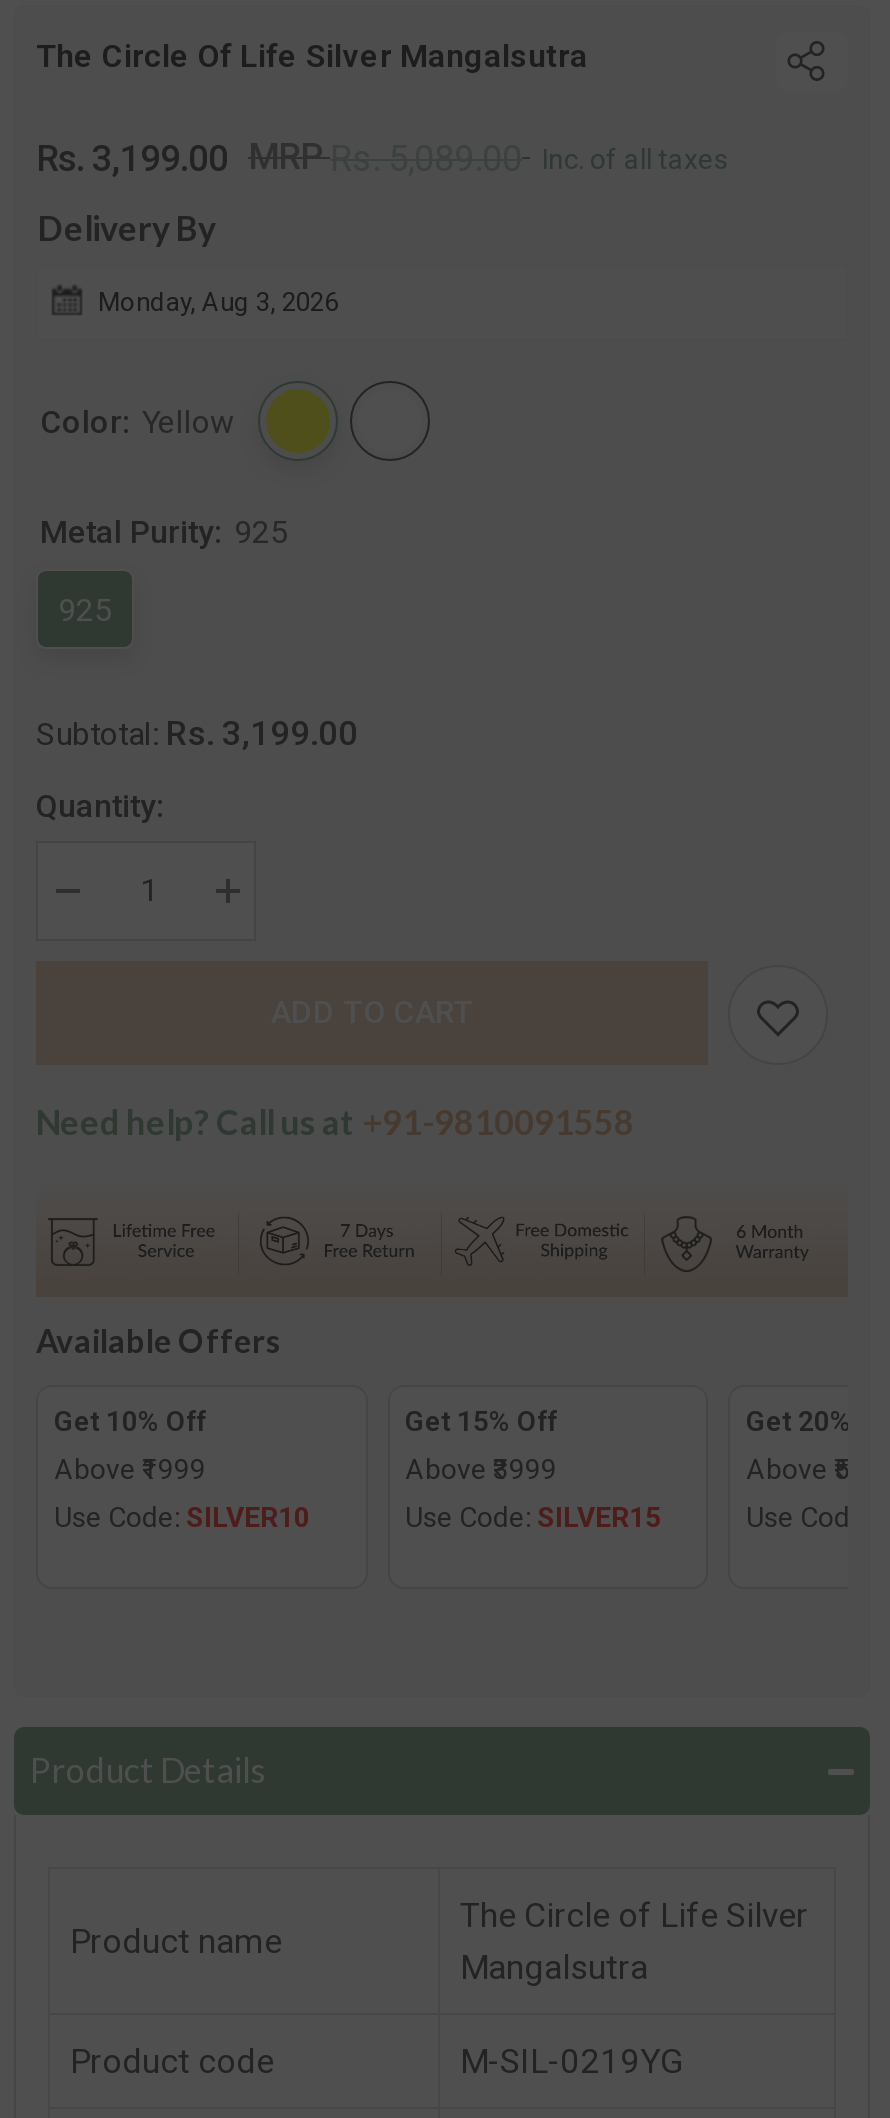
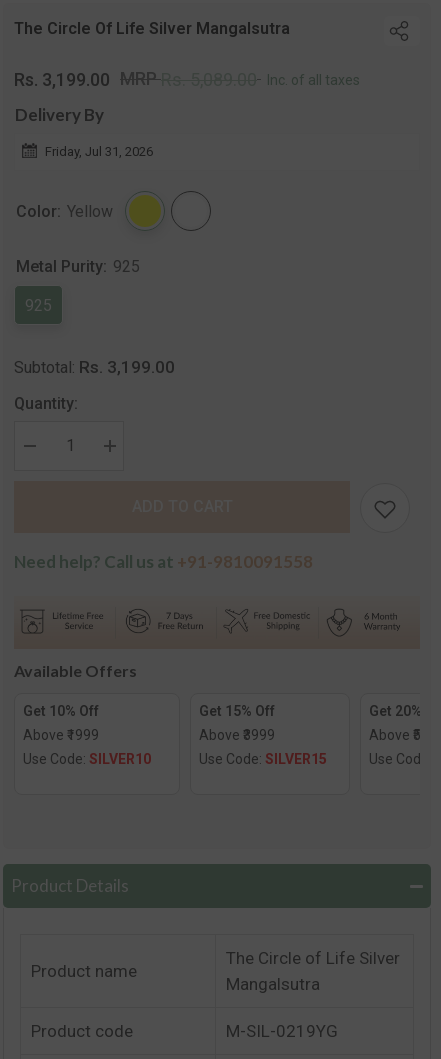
[98,286,338,316] Monday, Aug 3, 2026 -> [45,143,153,158] Friday, Jul 31, 2026

